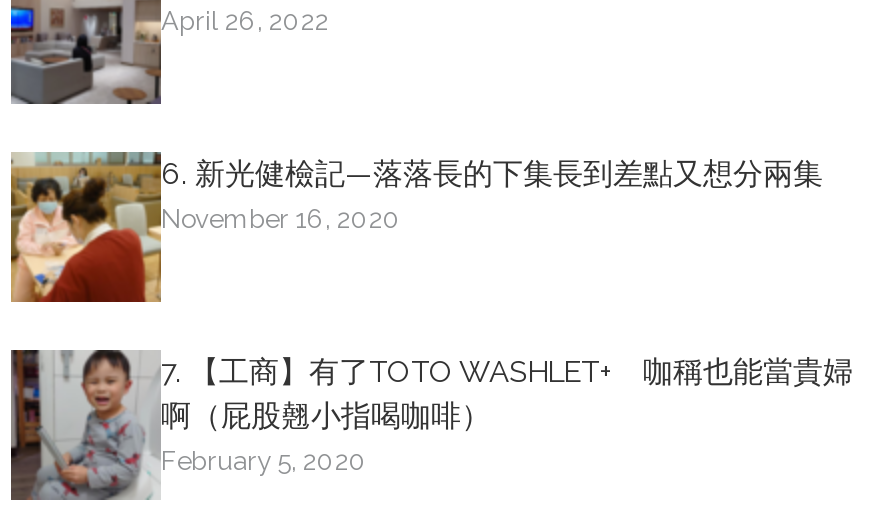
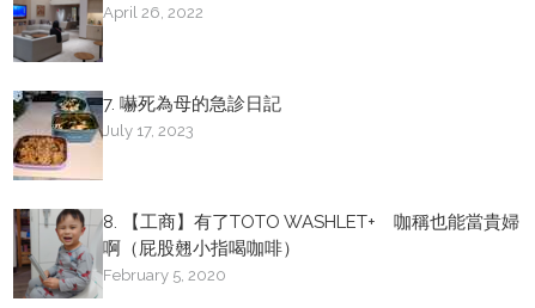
[9,152,823,304] [image] | 6. 新光健檢記—落落長的下集長到差點又想分兩集 | November 16, 2020 -> [12,90,281,180] [image] | 7. 嚇死為母的急診日記 | July 17, 2023
[161,354,853,390] 7. 【工商】有了TOTO WASHLET+ 咖稱也能當貴婦 -> [103,211,519,233] 8. 【工商】有了TOTO WASHLET+ 咖稱也能當貴婦

